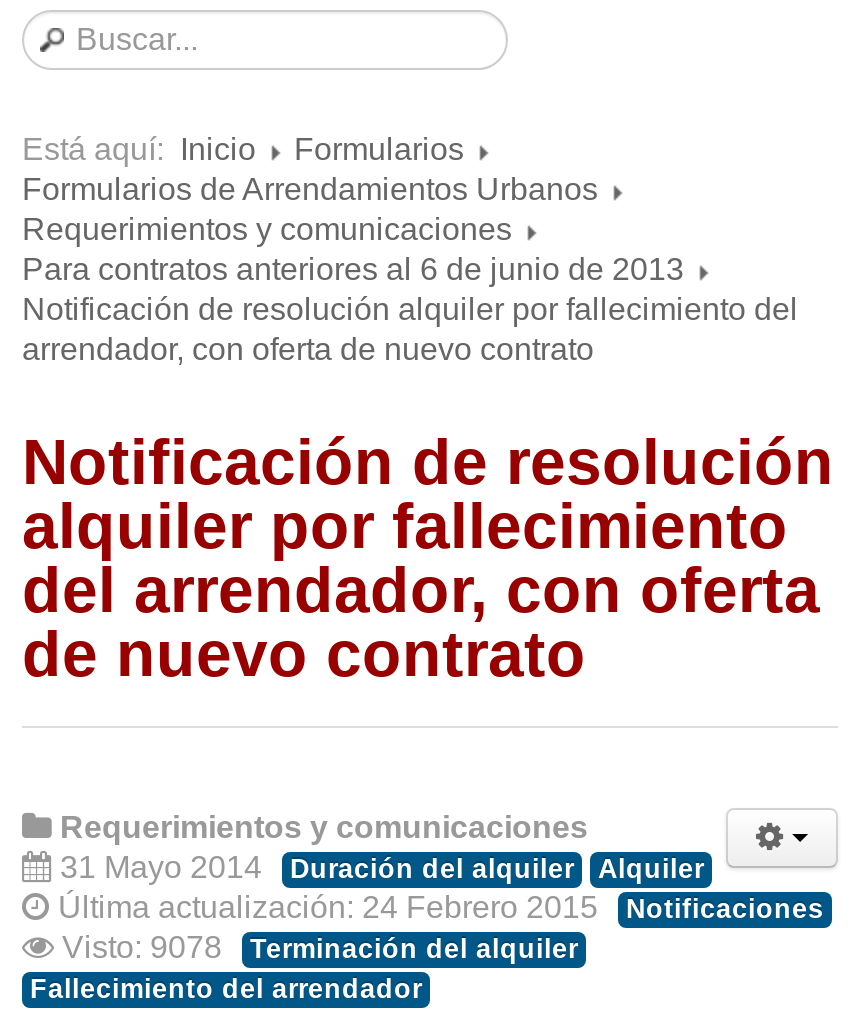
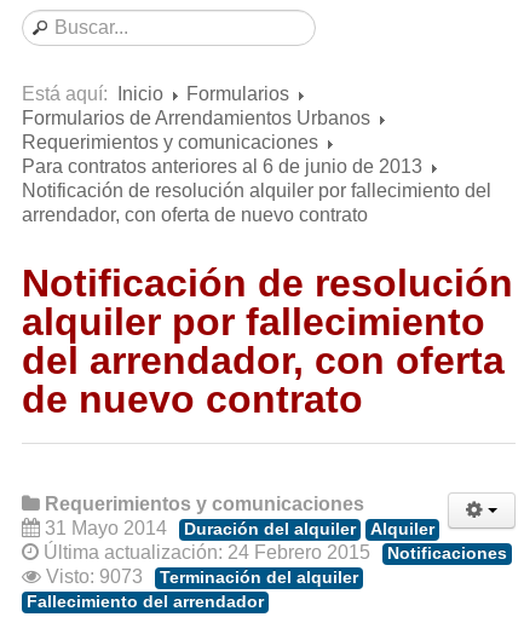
[62,931,578,965] Visto: 9078 Terminación del alquiler -> [46,567,358,587] Visto: 9073 Terminación del alquiler

